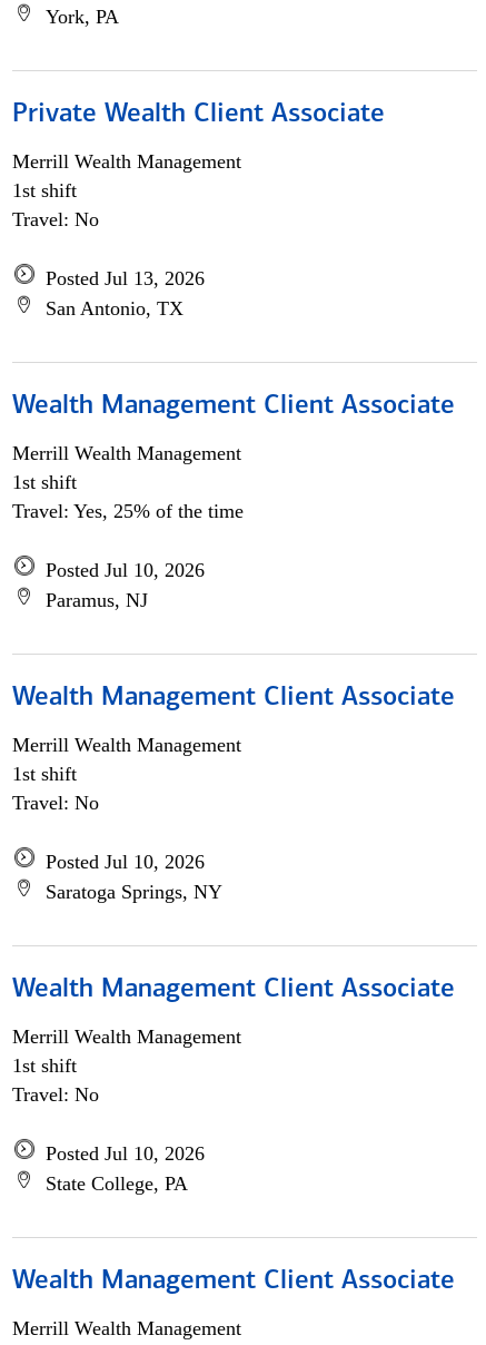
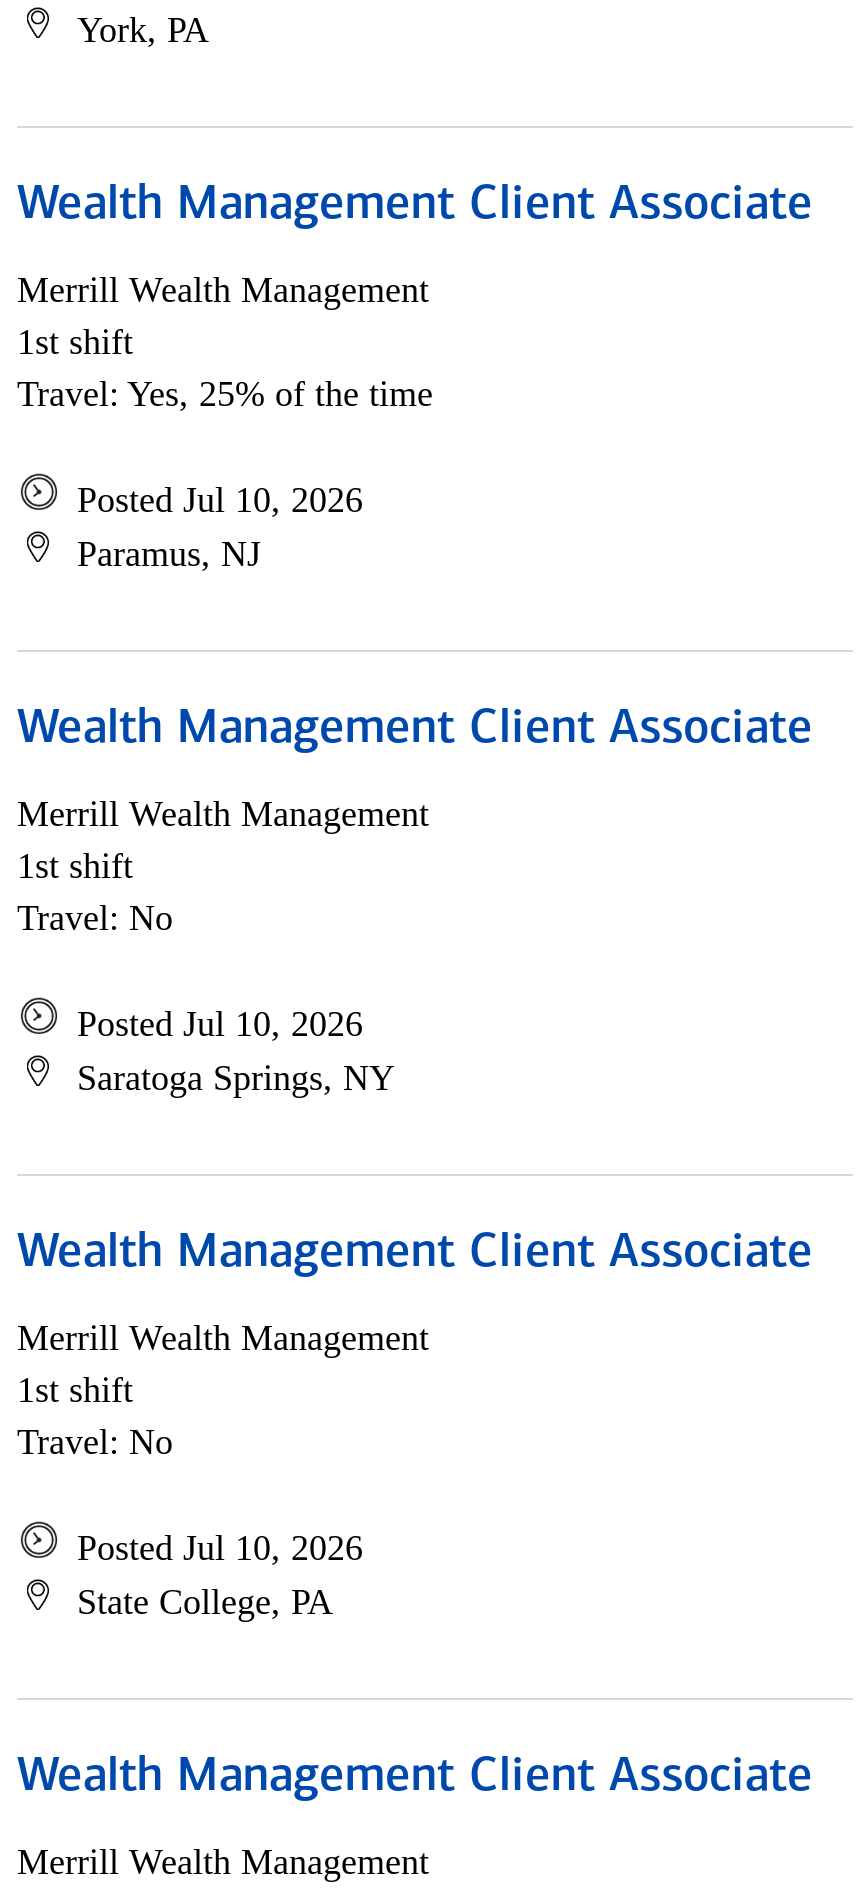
[12,101,385,320] Private Wealth Client Associate | Merrill Wealth Management | 1st shift | Travel: No | Posted Jul 13, 2026 | San Antonio, TX -> none

